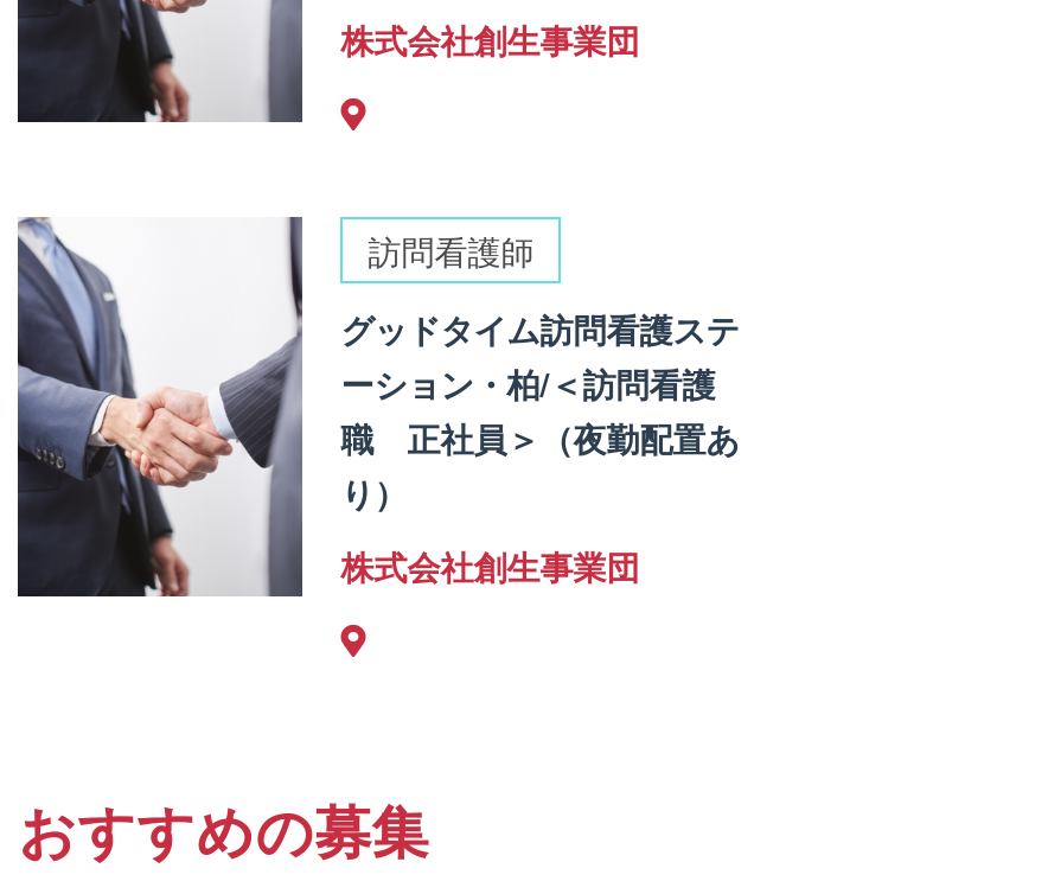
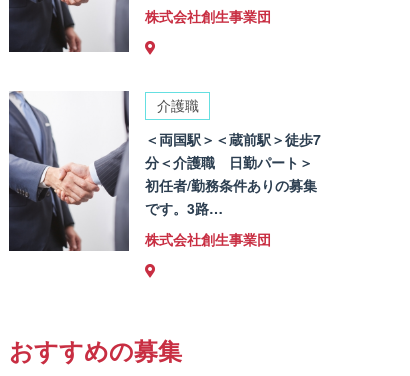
[368,226,534,273] 訪問看護師 -> [157,95,199,115] 介護職
[341,305,739,517] グッドタイム訪問看護ステ | ーション・柏/＜訪問看護 | 職 正社員＞（夜勤配置あ | り） -> [145,129,321,218] ＜両国駅＞＜蔵前駅＞徒歩7 | 分＜介護職 日勤パート＞ | 初任者/勤務条件ありの募集 | です。3路…

